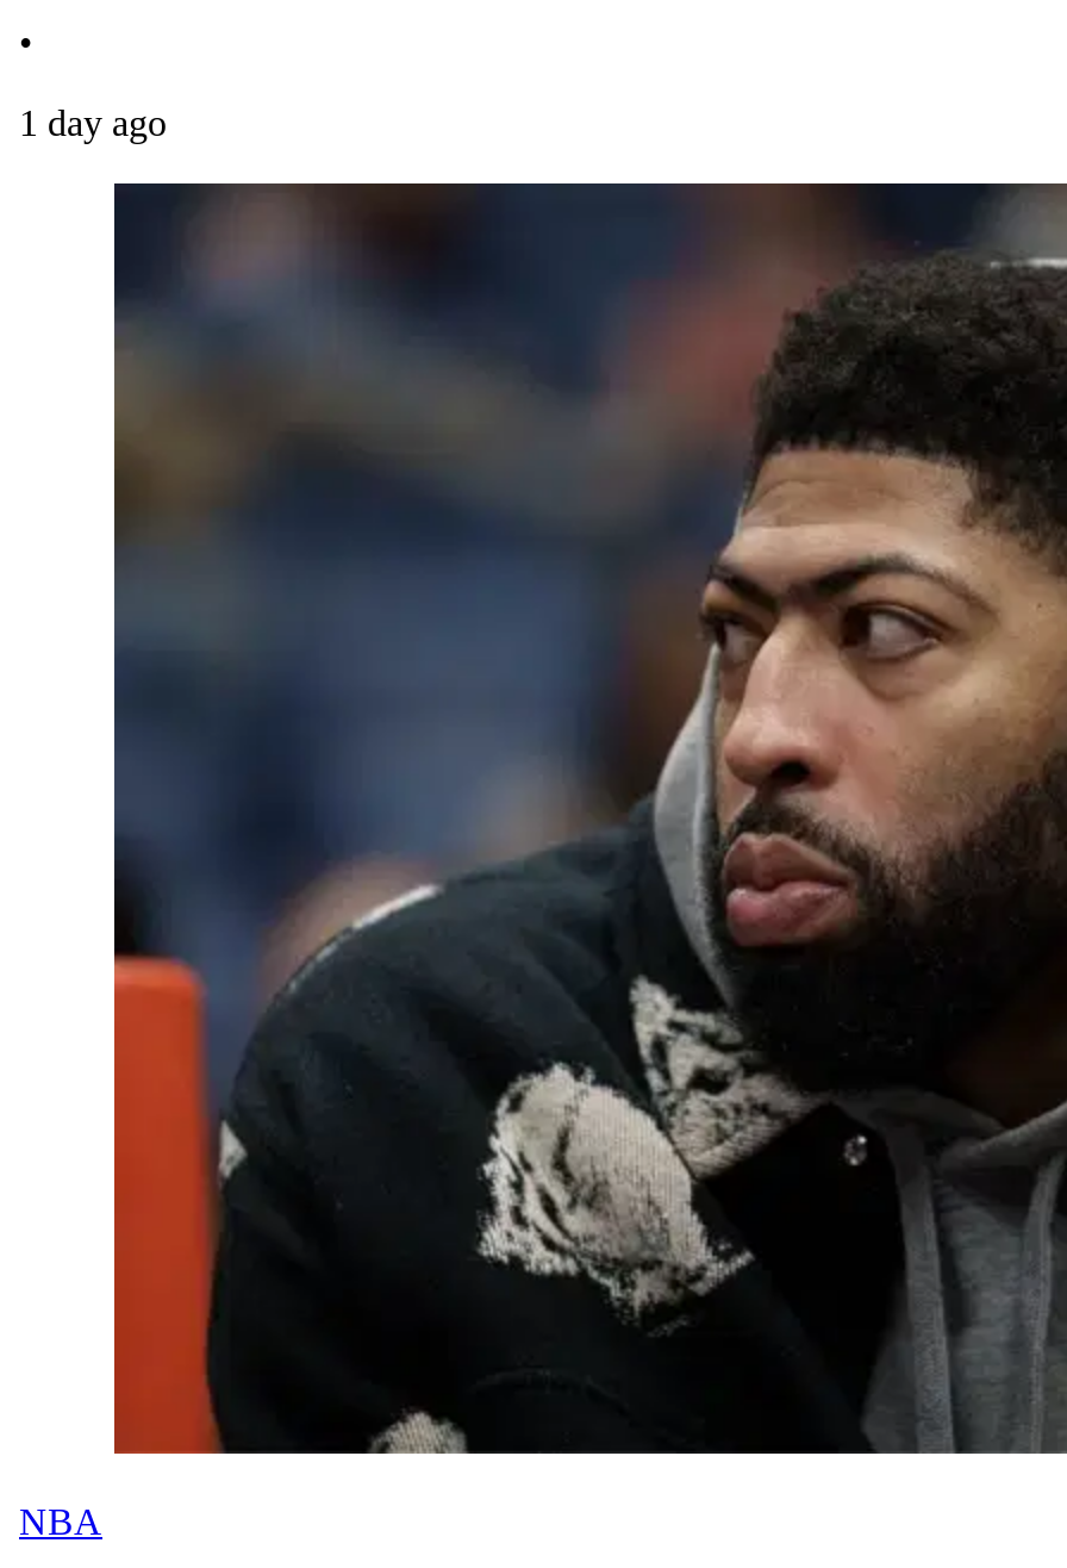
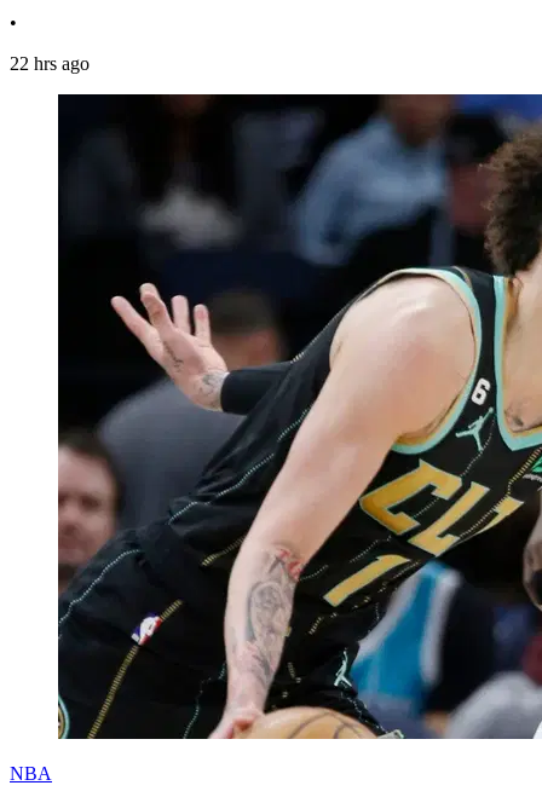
[19,102,167,142] 1 day ago -> [10,53,90,73] 22 hrs ago
[112,183,1060,1456] [image] -> [57,94,538,740] [image]

